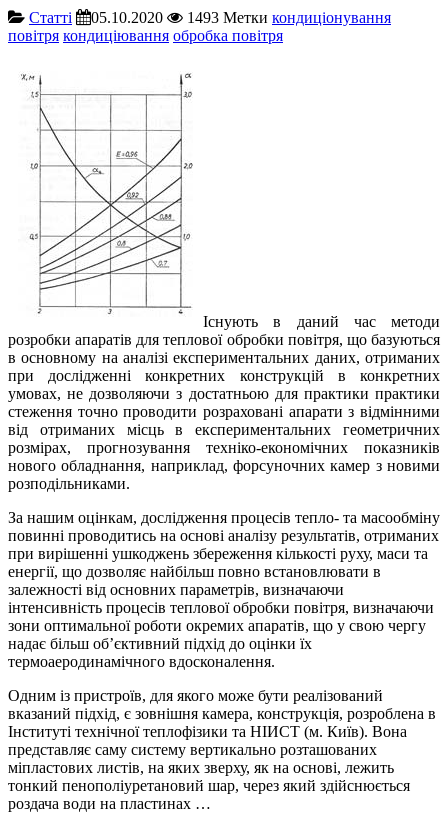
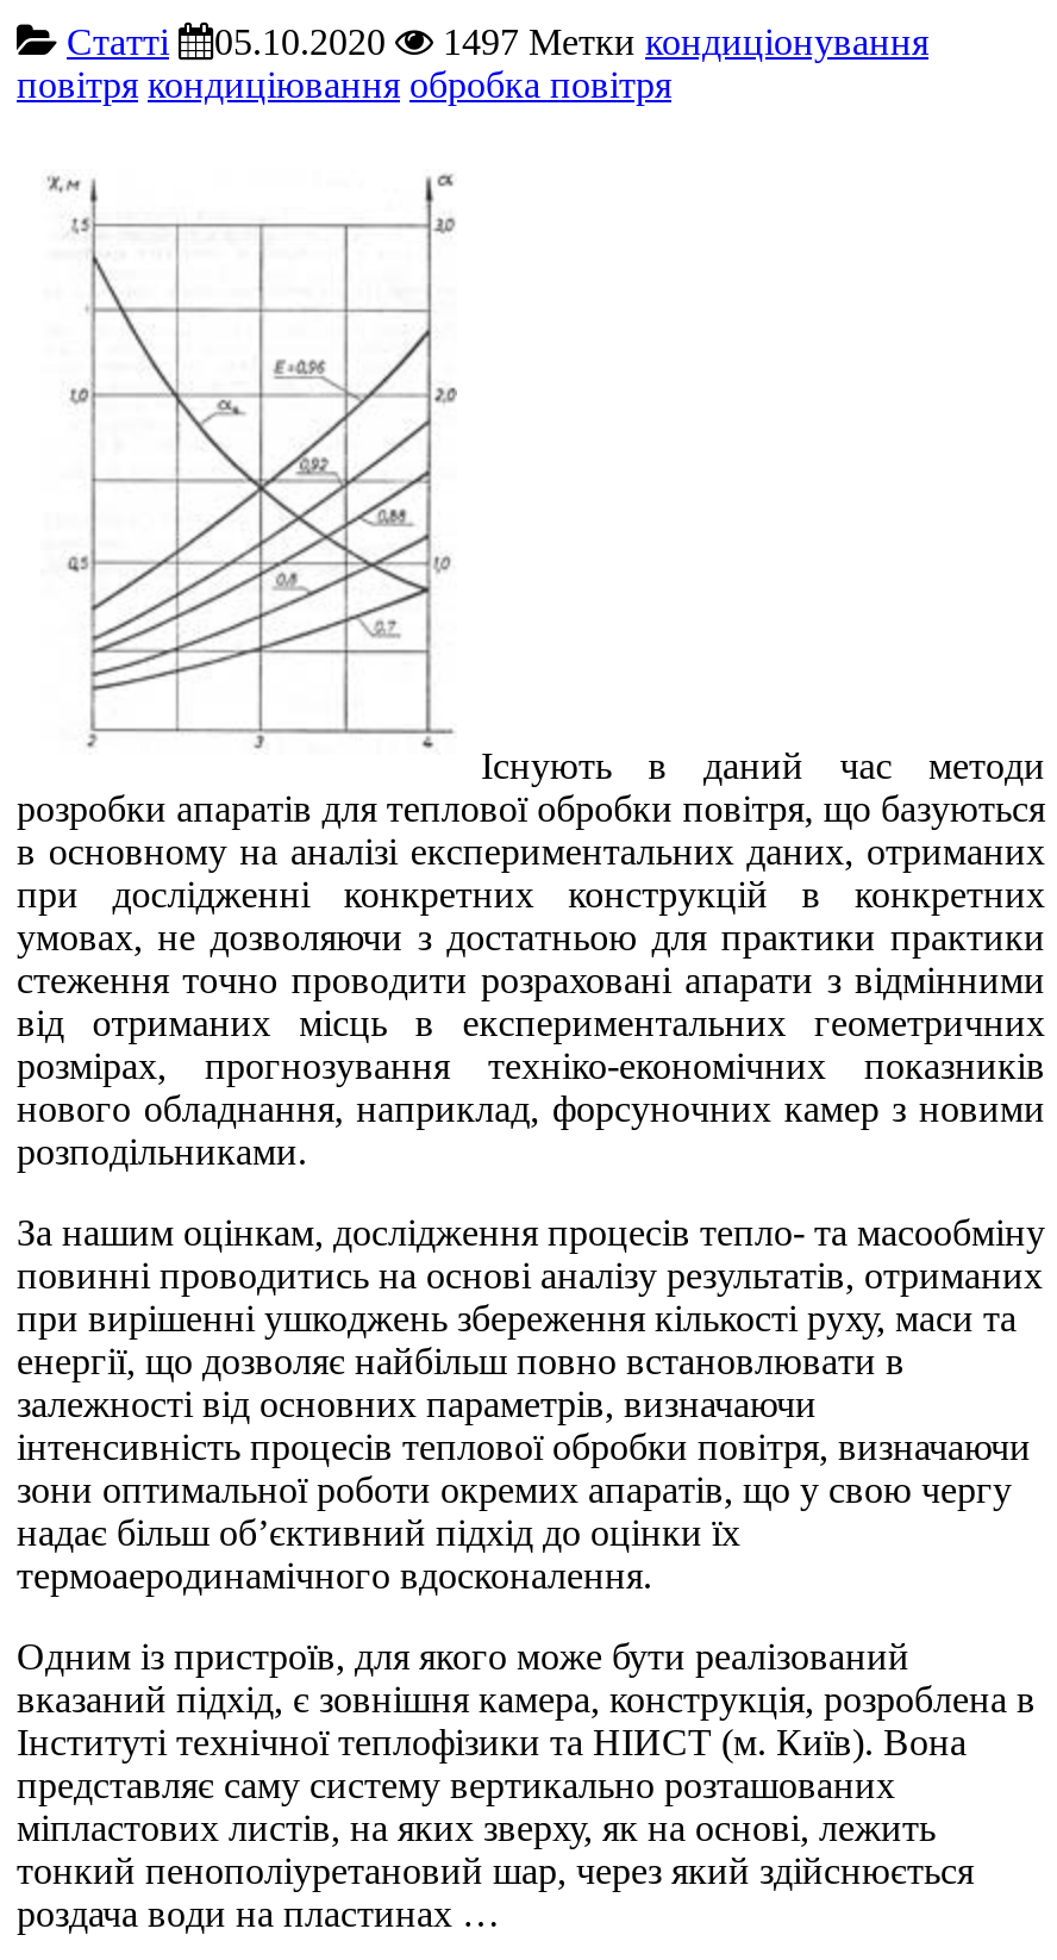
[183,9,391,26] 1493 Метки кондиціонування -> [433,21,928,61] 1497 Метки кондиціонування

